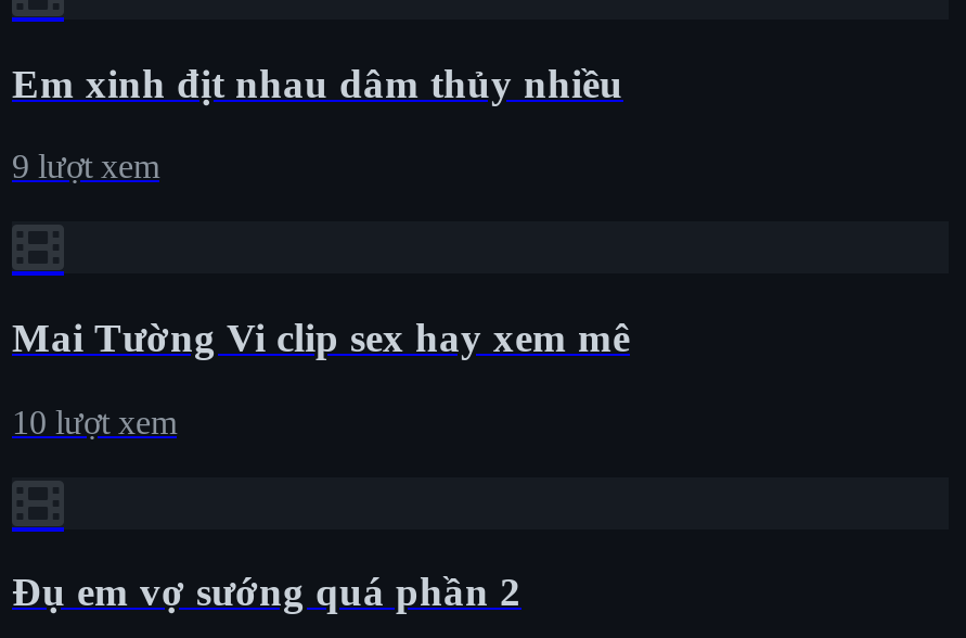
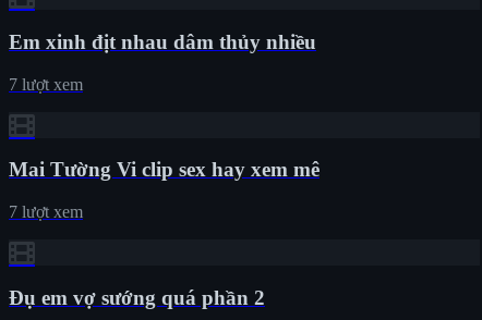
[12,149,159,186] 9 lượt xem -> [9,75,83,93] 7 lượt xem
[12,404,177,441] 10 lượt xem -> [9,202,83,221] 7 lượt xem

